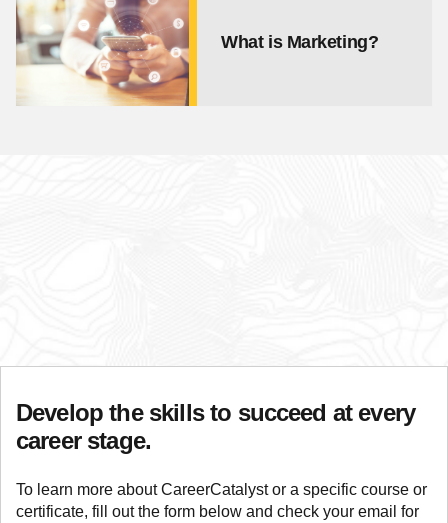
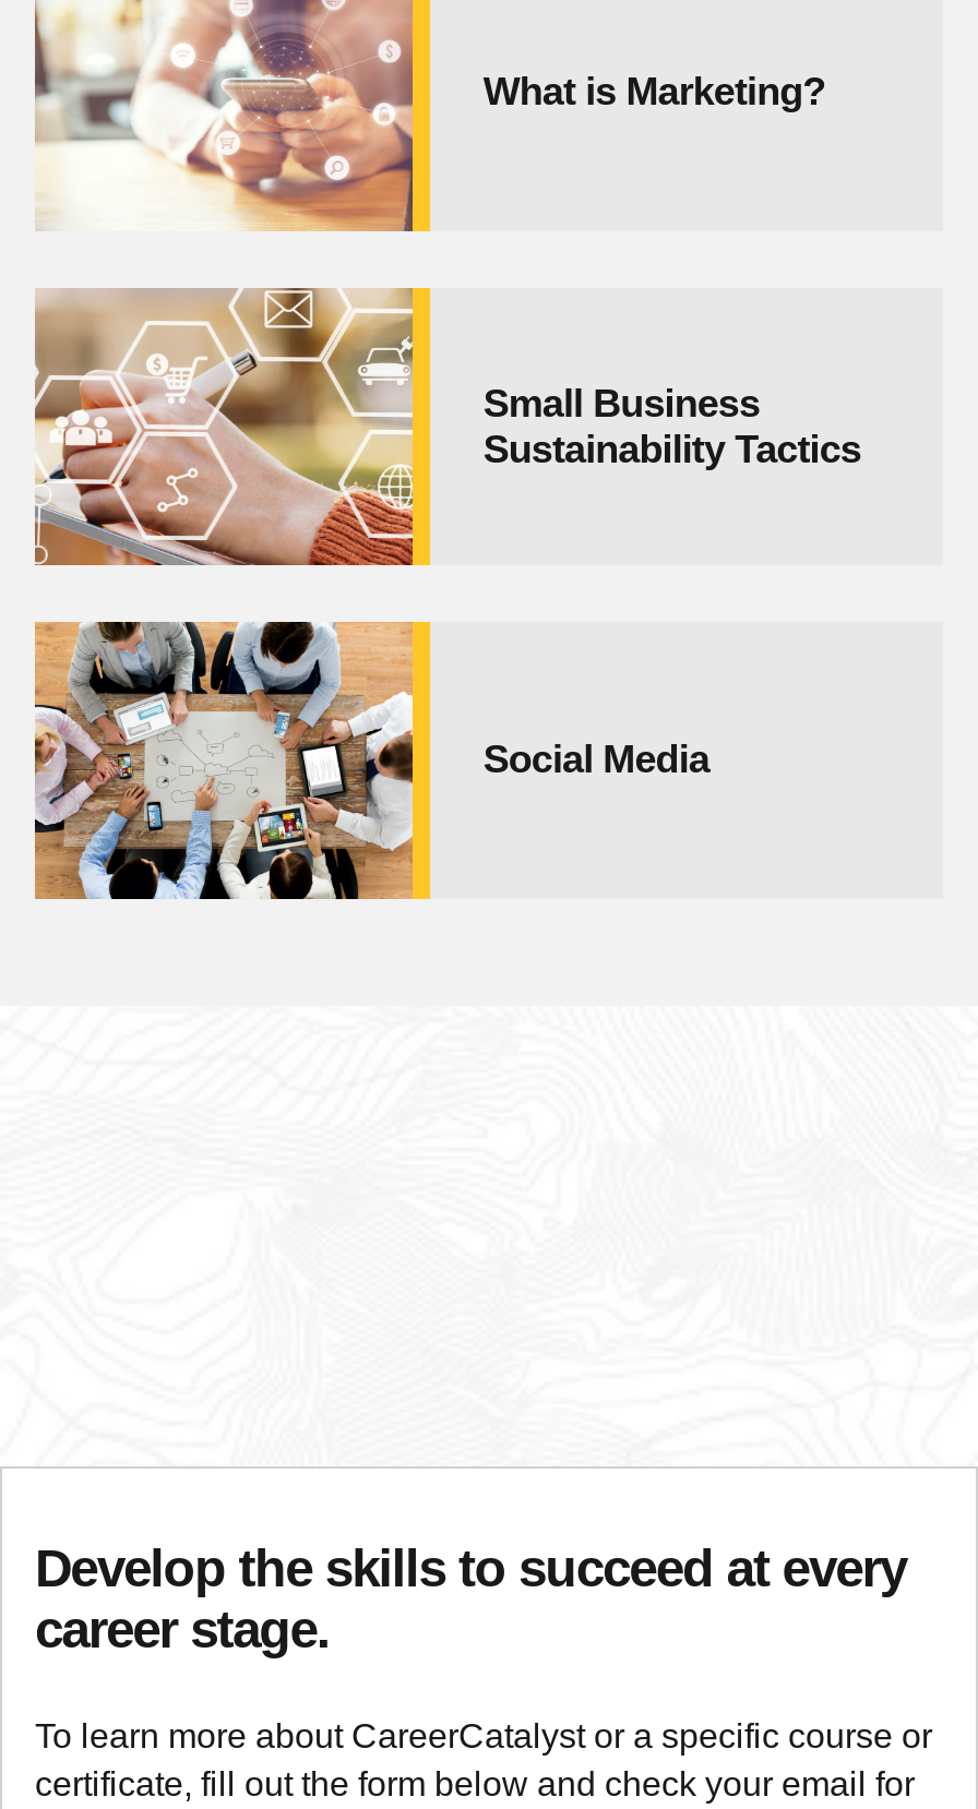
none -> [33,620,709,901] [image] | Social Media
none -> [35,286,861,567] [image] | Small Business | Sustainability Tactics

